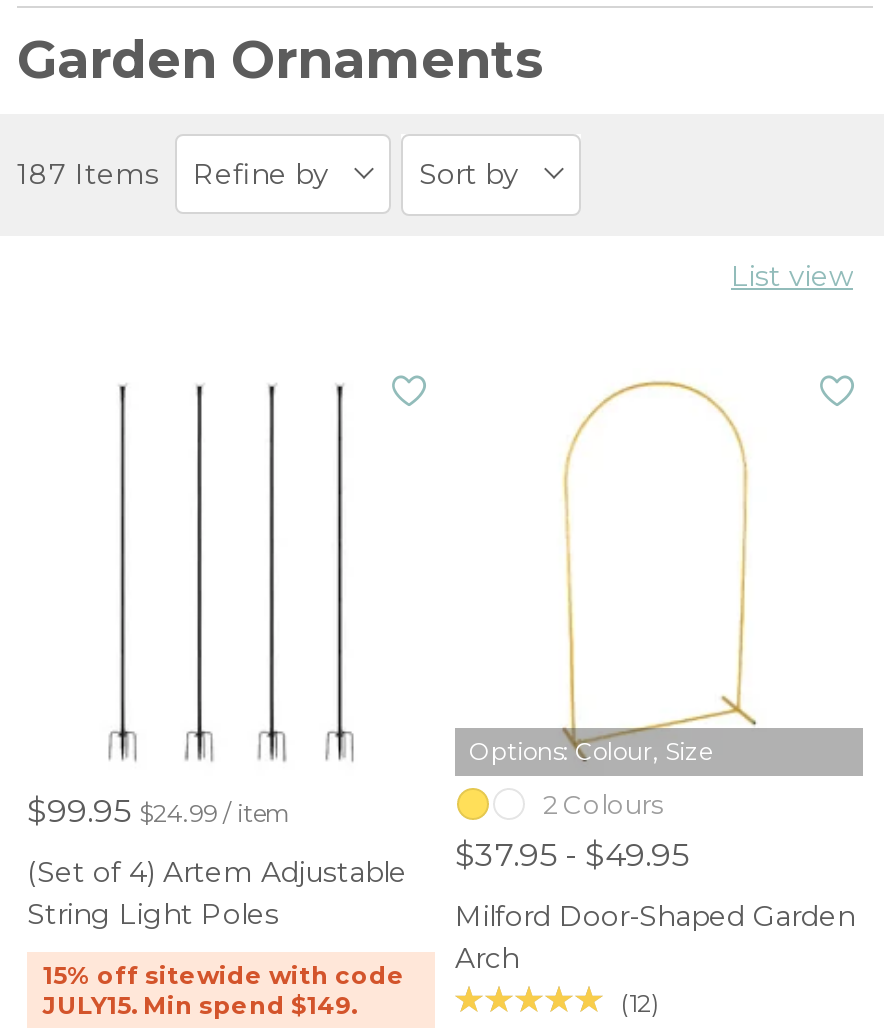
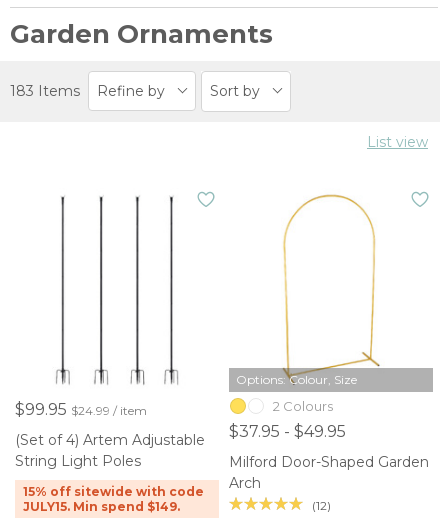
[17,156,329,192] 187 Items Refine by -> [10,82,165,100] 183 Items Refine by

